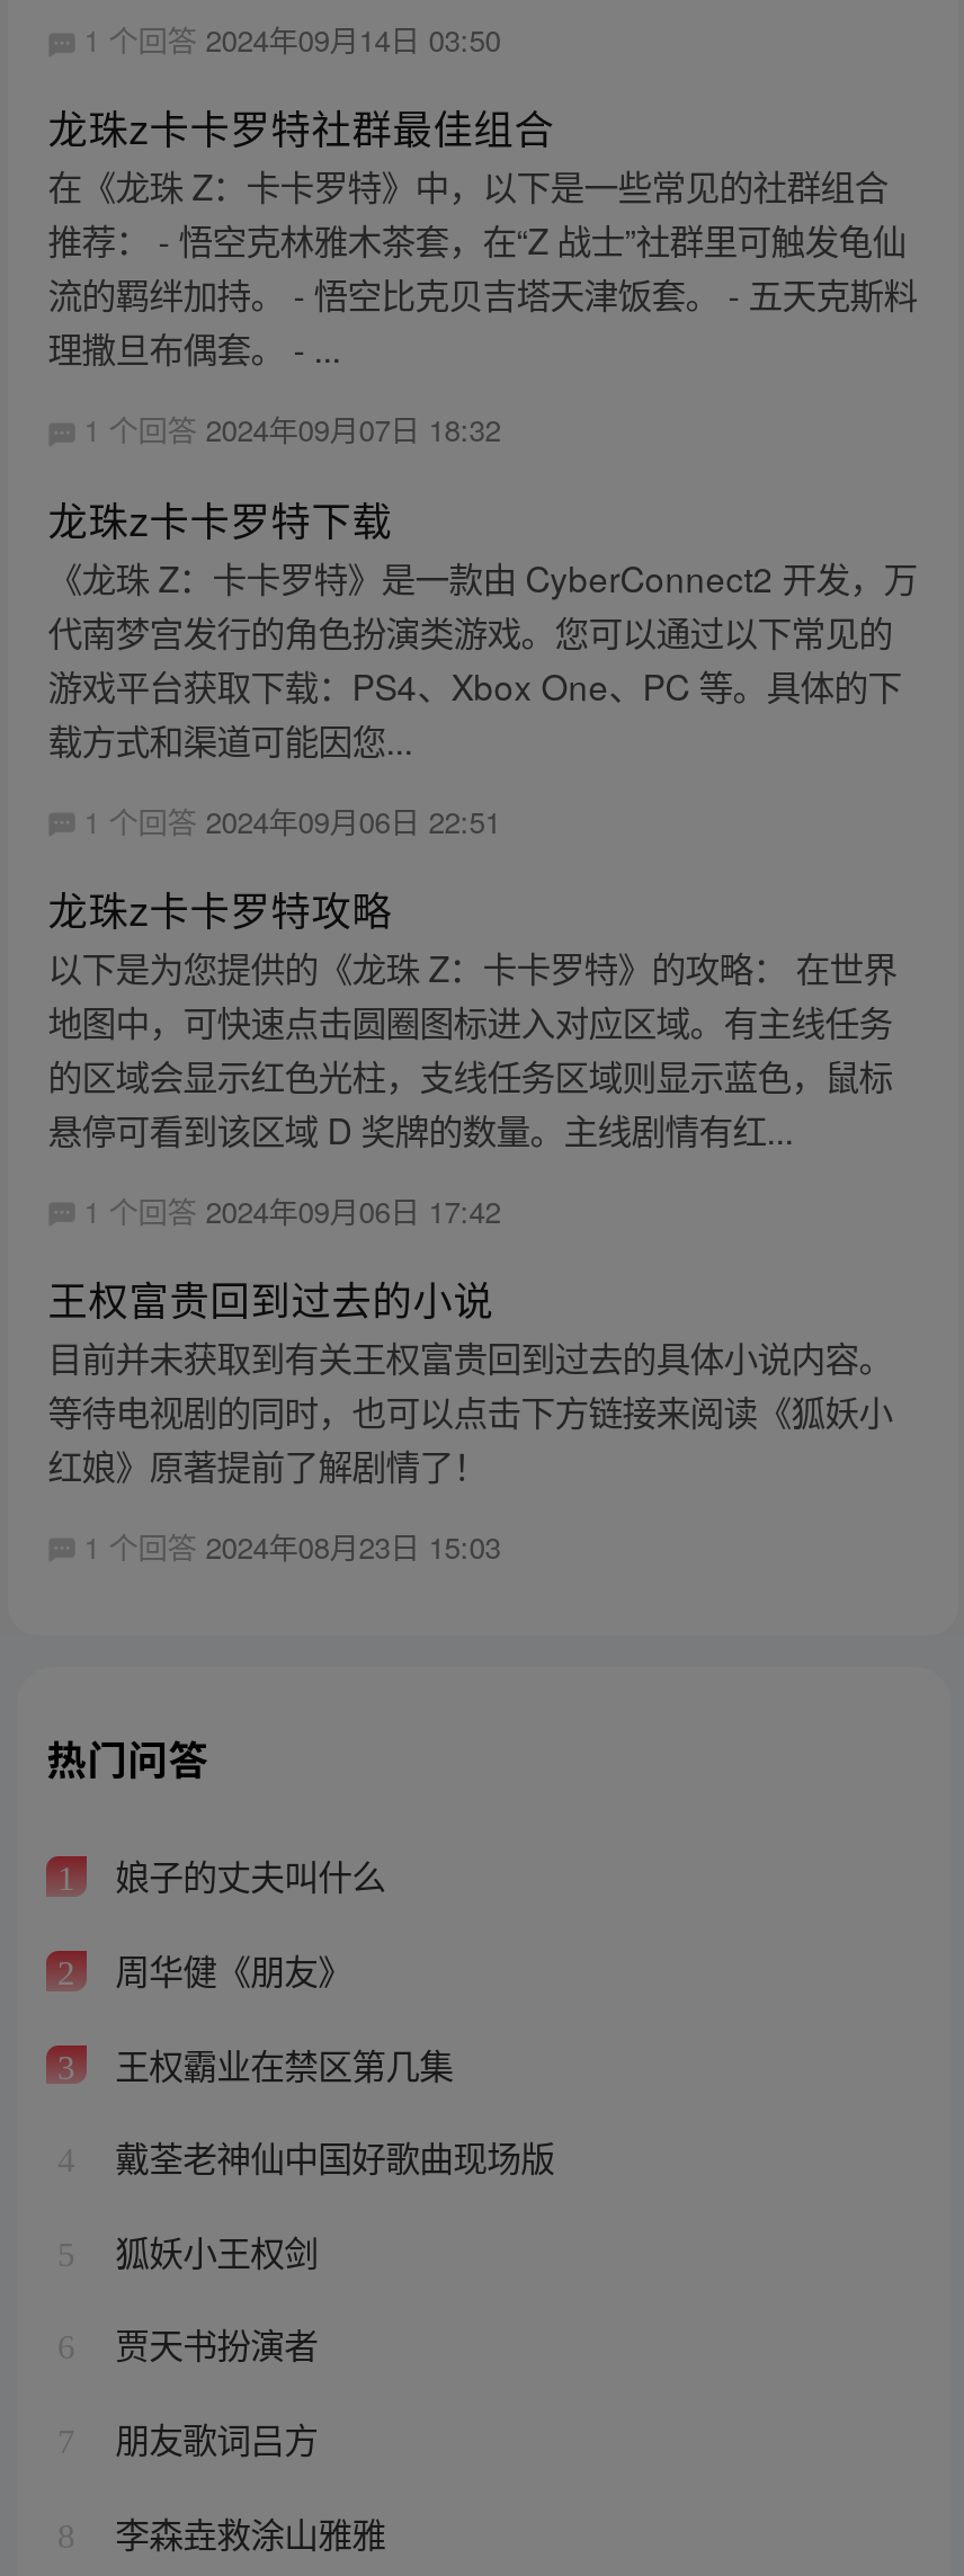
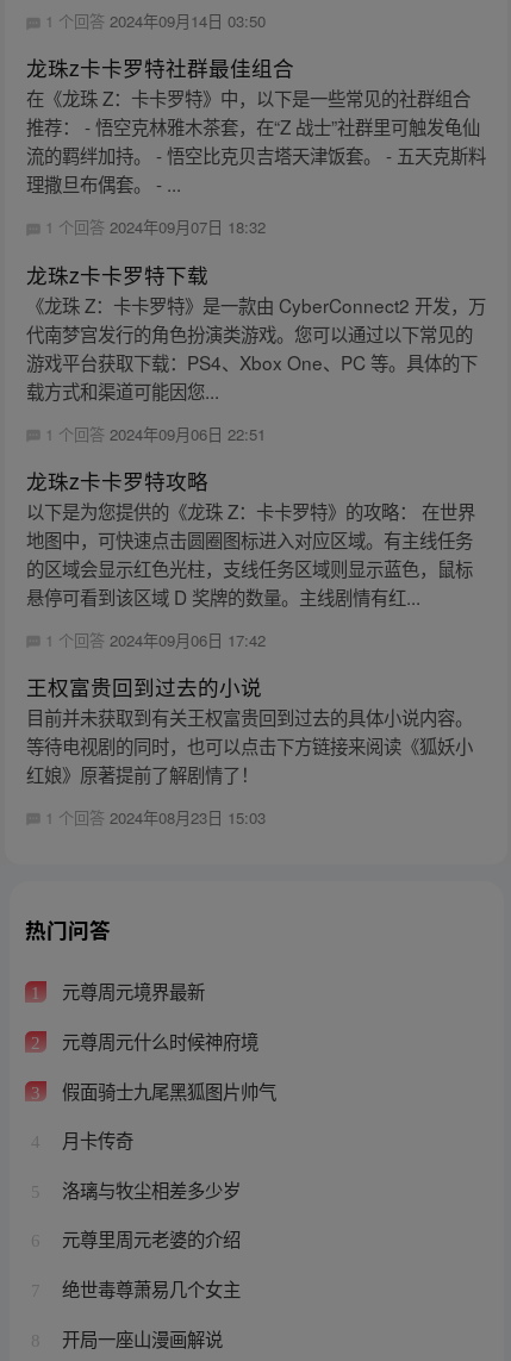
[106,1851,385,1900] 娘子的丈夫叫什么 -> [57,978,204,1004] 元尊周元境界最新
[106,1944,352,1994] 周华健《朋友》 -> [57,1028,258,1054] 元尊周元什么时候神府境
[106,2038,453,2088] 王权霸业在禁区第几集 -> [57,1077,276,1103] 假面骑士九尾黑狐图片帅气
[106,2132,554,2181] 戴荃老神仙中国好歌曲现场版 -> [57,1127,133,1153] 月卡传奇
[106,2225,318,2275] 狐妖小王权剑 -> [57,1176,240,1203] 洛璃与牧尘相差多少岁
[106,2319,318,2369] 贾天书扮演者 -> [57,1226,240,1252] 元尊里周元老婆的介绍
[106,2413,318,2462] 朋友歌词吕方 -> [57,1275,240,1301] 绝世毒尊萧易几个女主
[106,2506,385,2556] 李森垚救涂山雅雅 -> [57,1325,222,1351] 开局一座山漫画解说

